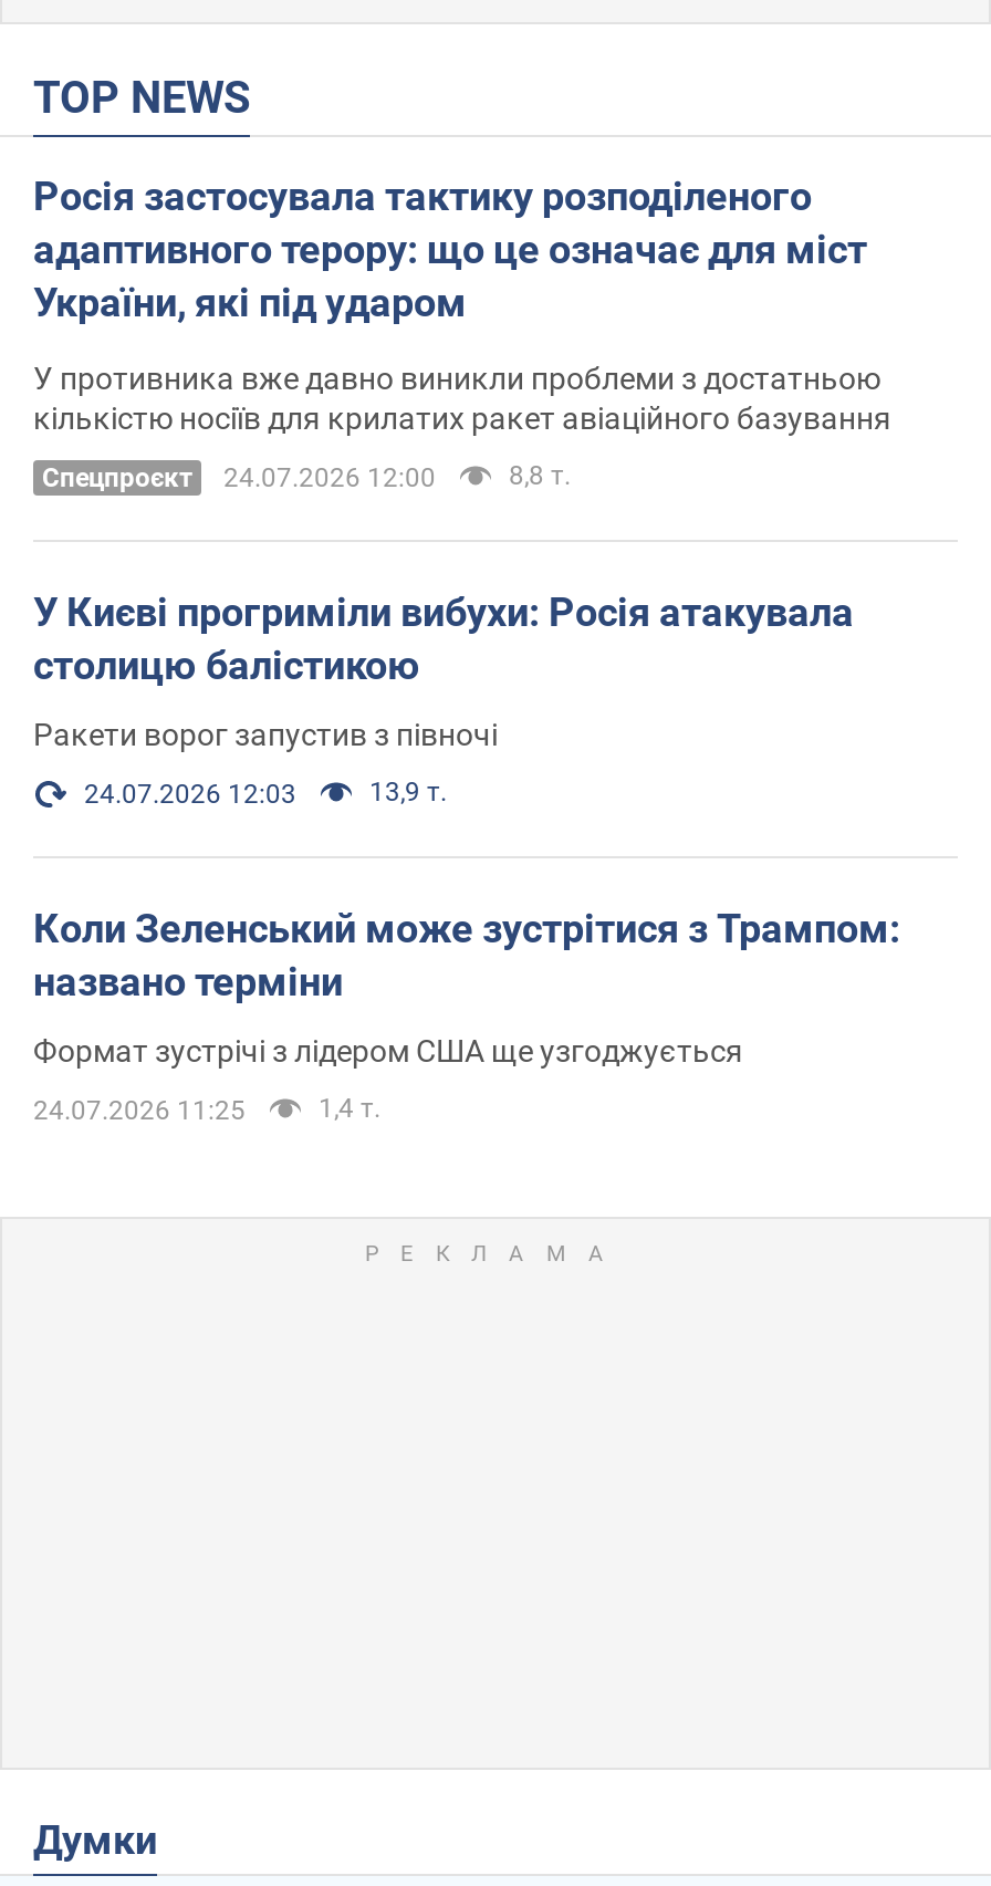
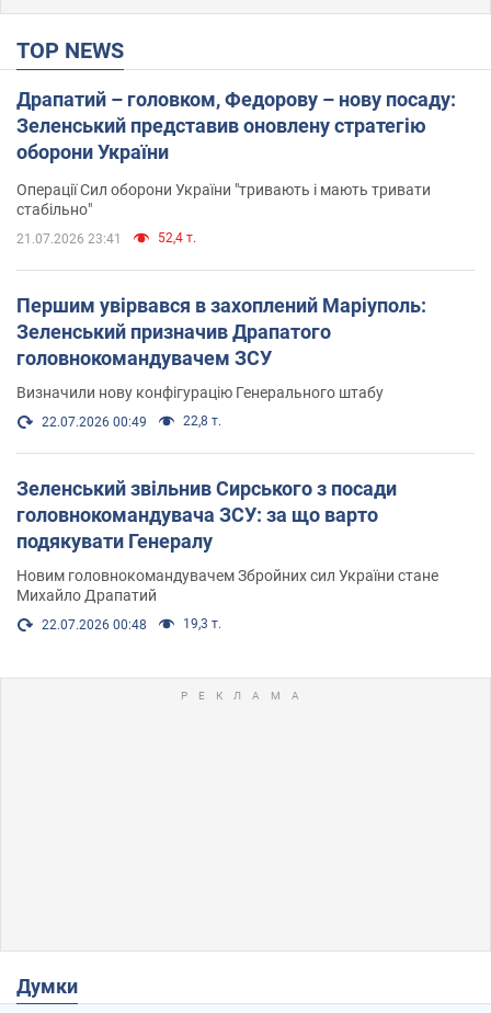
[33,172,867,325] Росія застосувала тактику розподіленого | адаптивного терору: що це означає для міст | України, які під ударом -> [16,87,456,163] Драпатий – головком, Федорову – нову посаду: | Зеленський представив оновлену стратегію | оборони України
[33,360,891,435] У противника вже давно виникли проблеми з достатньою | кількістю носіїв для крилатих ракет авіаційного базування -> [16,181,431,218] Операції Сил оборони України "тривають і мають тривати | стабільно"
[42,459,571,493] Cпецпроєкт | 24.07.2026 12:00 | 8,8 т. -> [16,230,196,246] 21.07.2026 23:41 | 52,4 т.
[33,588,854,687] У Києві прогриміли вибухи: Росія атакувала | столицю балістикою -> [16,293,426,369] Першим увірвався в захоплений Маріуполь: | Зеленський призначив Драпатого | головнокомандувачем ЗСУ
[33,716,498,752] Ракети ворог запустив з півночі -> [16,383,384,401] Визначили нову конфігурацію Генерального штабу
[84,776,447,809] 24.07.2026 12:03 | 13,9 т. -> [42,413,221,429] 22.07.2026 00:49 | 22,8 т.
[33,904,900,1004] Коли Зеленський може зустрітися з Трампом: | названо терміни -> [16,477,397,552] Зеленський звільнив Сирського з посади | головнокомандувача ЗСУ: за що варто | подякувати Генералу
[33,1032,743,1068] Формат зустрічі з лідером США ще узгоджується -> [16,566,438,604] Новим головнокомандувачем Збройних сил України стане | Михайло Драпатий
[33,1092,380,1125] 24.07.2026 11:25 | 1,4 т. -> [42,616,221,632] 22.07.2026 00:48 | 19,3 т.

